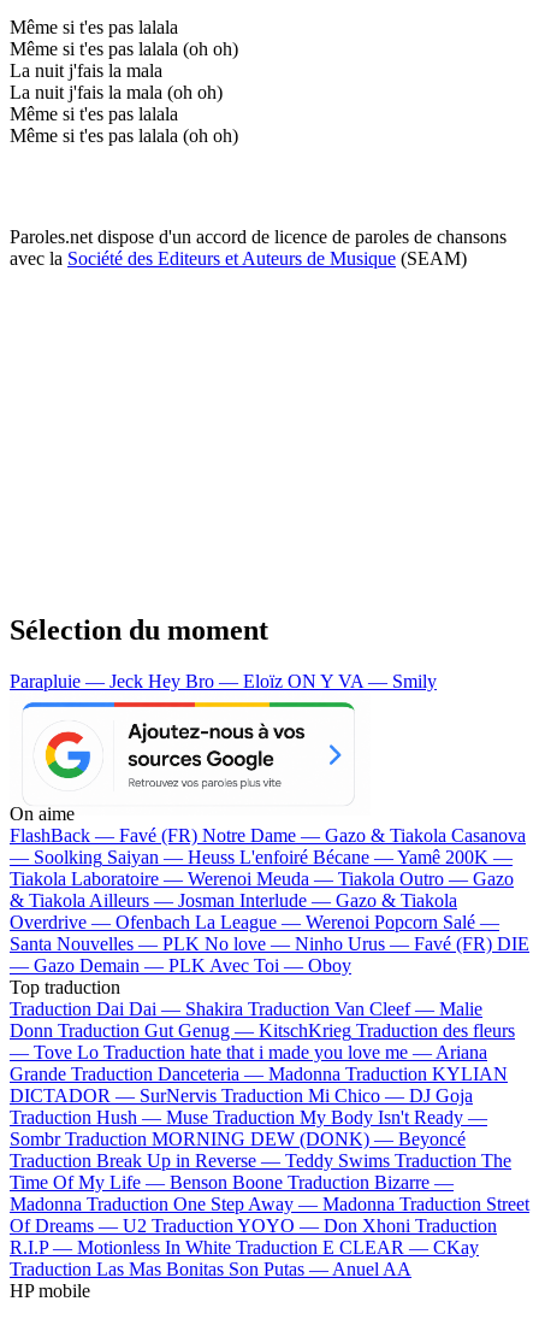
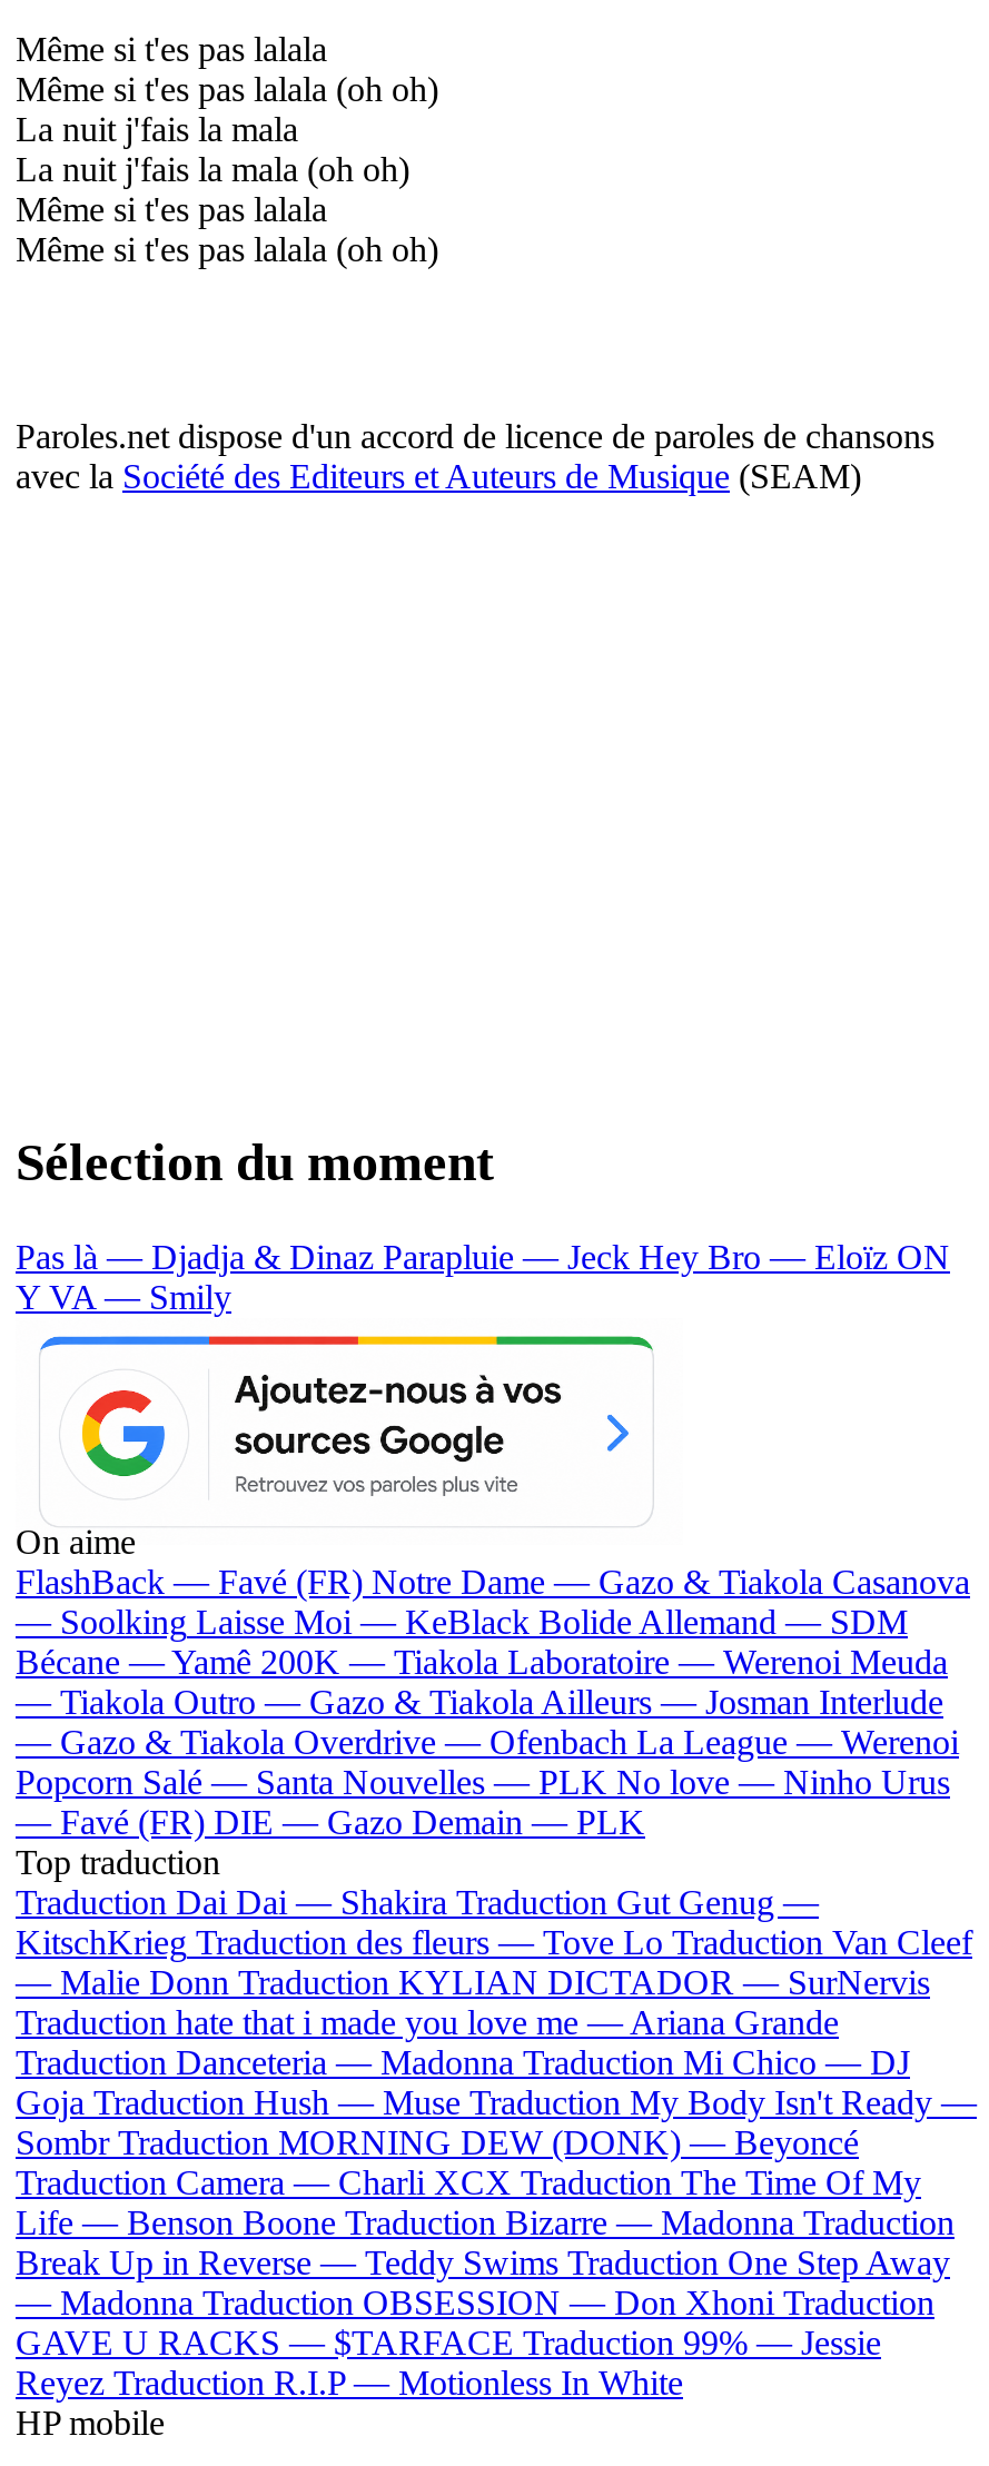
[10,670,437,691] Parapluie — Jeck Hey Bro — Eloïz ON Y VA — Smily -> [16,1237,950,1315] Pas là — Djadja & Dinaz Parapluie — Jeck Hey Bro — Eloïz ON | Y VA — Smily
[10,846,529,975] — Soolking Saiyan — Heuss L'enfoiré Bécane — Yamê 200K — | Tiakola Laboratoire — Werenoi Meuda — Tiakola Outro — Gazo | & Tiakola Ailleurs — Josman Interlude — Gazo & Tiakola | Overdrive — Ofenbach La League — Werenoi Popcorn Salé — | Santa Nouvelles — PLK No love — Ninho Urus — Favé (FR) DIE | — Gazo Demain — PLK Avec Toi — Oboy -> [16,1602,959,1840] — Soolking Laisse Moi — KeBlack Bolide Allemand — SDM | Bécane — Yamê 200K — Tiakola Laboratoire — Werenoi Meuda | — Tiakola Outro — Gazo & Tiakola Ailleurs — Josman Interlude | — Gazo & Tiakola Overdrive — Ofenbach La League — Werenoi | Popcorn Salé — Santa Nouvelles — PLK No love — Ninho Urus | —Favé (FR) DIE — Gazo Demain — PLK
[10,998,515,1127] Traduction Dai Dai — Shakira Traduction Van Cleef — Malie | Donn Traduction Gut Genug — KitschKrieg Traduction des fleurs | — Tove Lo Traduction hate that i made you love me — Ariana | Grande Traduction Danceteria — Madonna Traduction KYLIAN | DICTADOR — SurNervis Traduction Mi Chico — DJ Goja | Traduction Hush — Muse Traduction My Body Isn't Ready — -> [16,1882,977,2120] Traduction Dai Dai — Shakira Traduction Gut Genug — | KitschKrieg Traduction des fleurs — Tove Lo Traduction Van Cleef | — Malie Donn Traduction KYLIAN DICTADOR — SurNervis | Traduction hate that i made you love me — Ariana Grande | Traduction Danceteria — Madonna Traduction Mi Chico — DJ | Goja Traduction Hush — Muse Traduction My Body Isn't Ready —
[10,1150,529,1279] Traduction Break Up in Reverse — Teddy Swims Traduction The | Time Of My Life — Benson Boone Traduction Bizarre — | Madonna Traduction One Step Away — Madonna Traduction Street | Of Dreams — U2 Traduction YOYO — Don Xhoni Traduction | R.I.P — Motionless In White Traduction E CLEAR — CKay | Traduction Las Mas Bonitas Son Putas — Anuel AA -> [16,2162,955,2400] Traduction Camera — Charli XCX Traduction The Time Of My | Life — Benson Boone Traduction Bizarre — Madonna Traduction | Break Up in Reverse — Teddy Swims Traduction One Step Away | — Madonna Traduction OBSESSION — Don Xhoni Traduction | GAVE U RACKS — $TARFACE Traduction 99% — Jessie | Reyez Traduction R.I.P — Motionless In White

